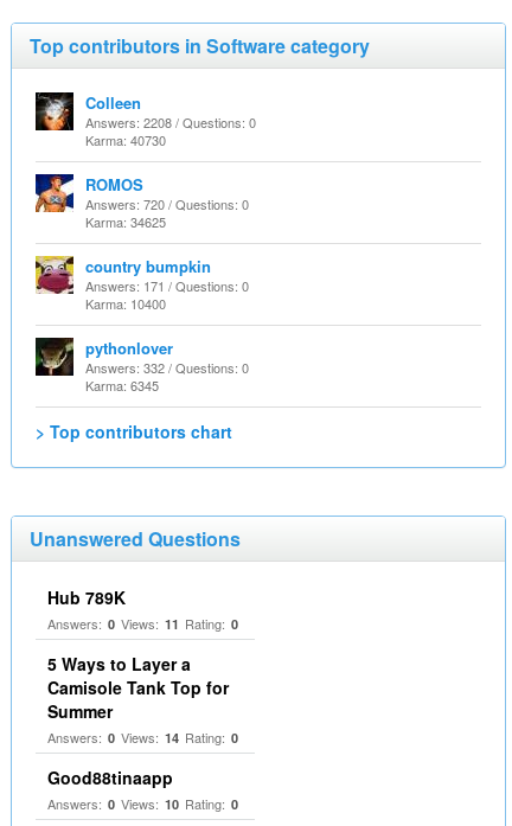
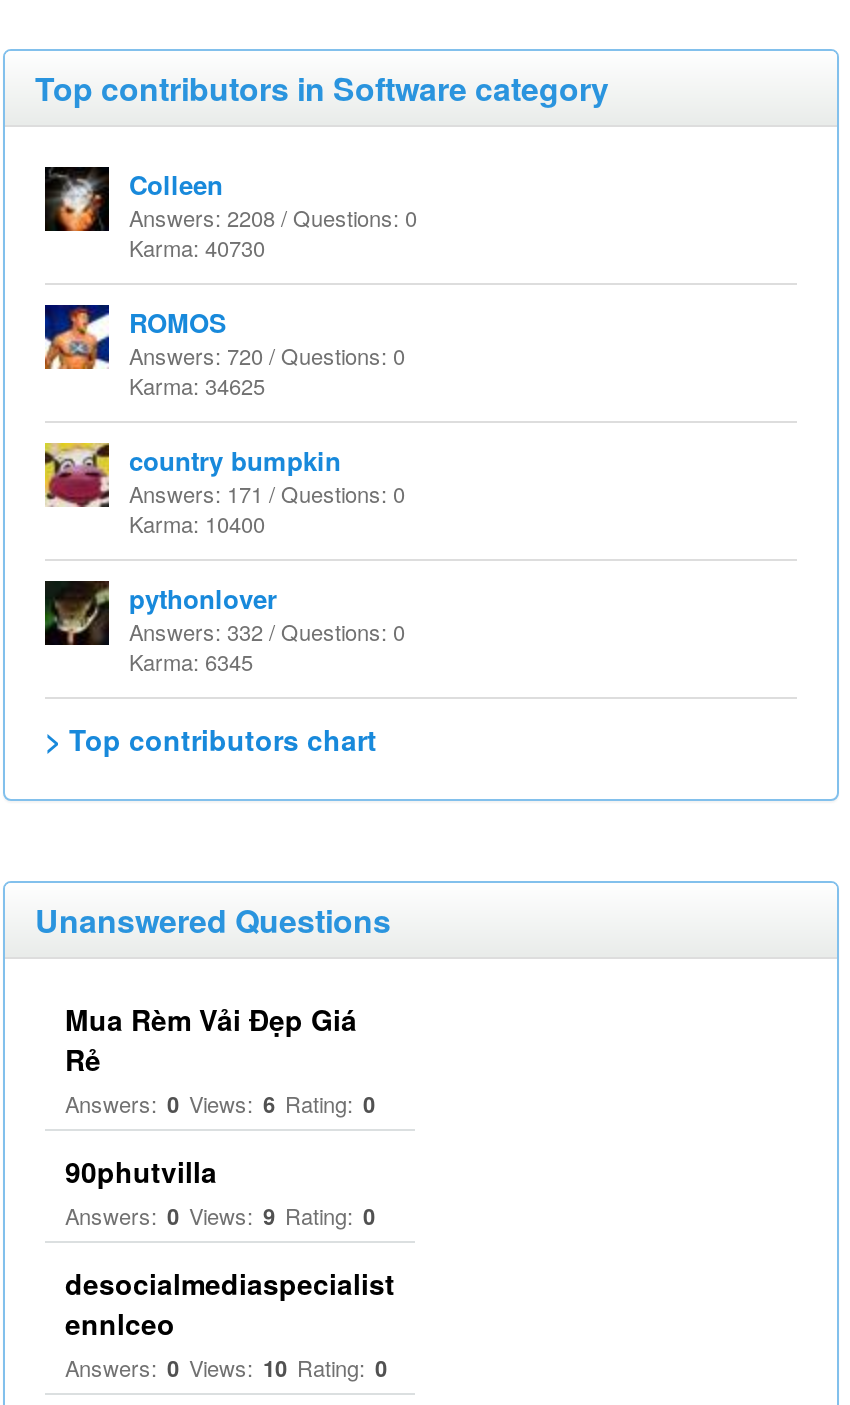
[47,585,238,633] Hub 789K | Answers: 0 Views: 11 Rating: 0 -> [65,999,375,1119] Mua Rèm Vải Đẹp Giá | Rẻ | Answers: 0 Views: 6 Rating: 0
[47,652,238,747] 5 Ways to Layer a | Camisole Tank Top for | Summer | Answers: 0 Views: 14 Rating: 0 -> [65,1151,375,1231] 90phutvilla | Answers: 0 Views: 9 Rating: 0
[47,766,173,789] Good88tinaapp -> [65,1263,395,1343] desocialmediaspecialist | ennlceo

